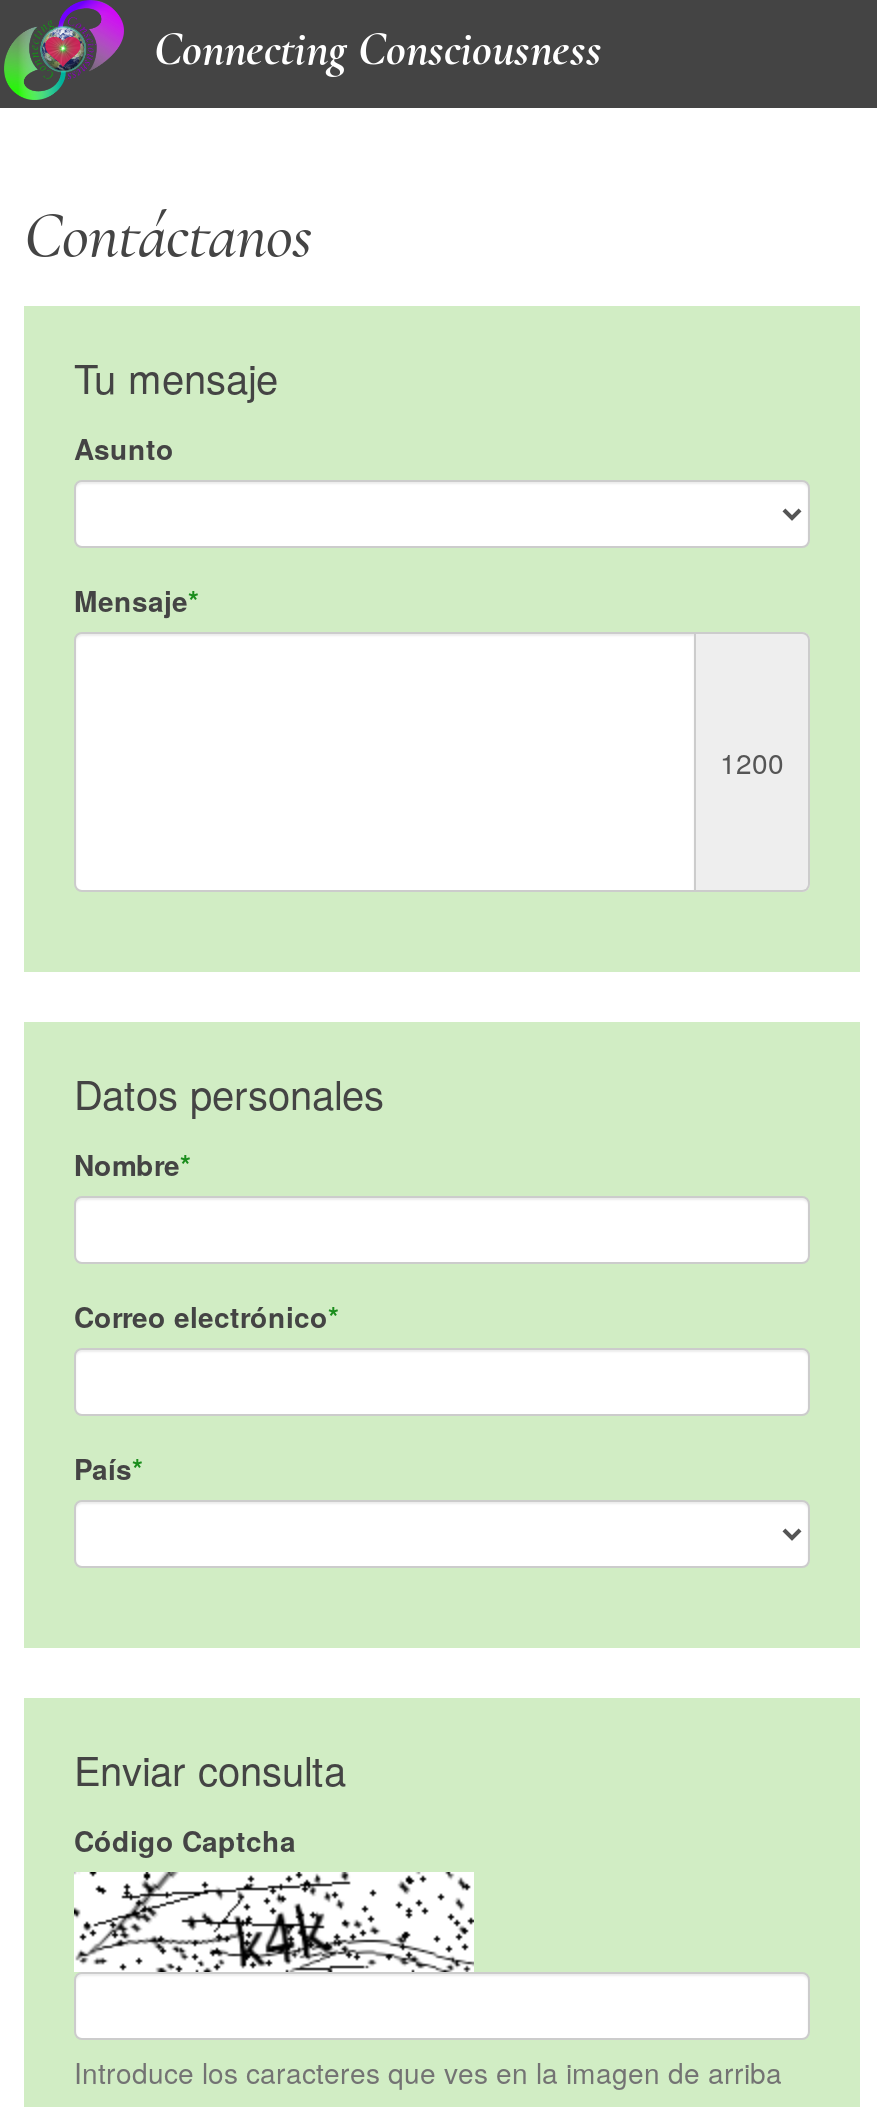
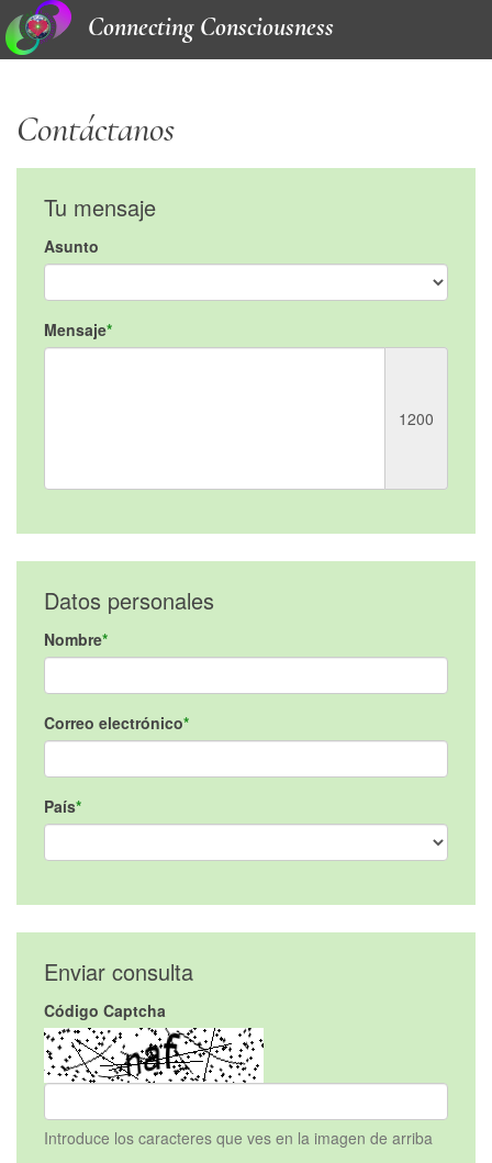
[72,1870,476,1974] [image] -> [43,1027,265,1084] [image]

